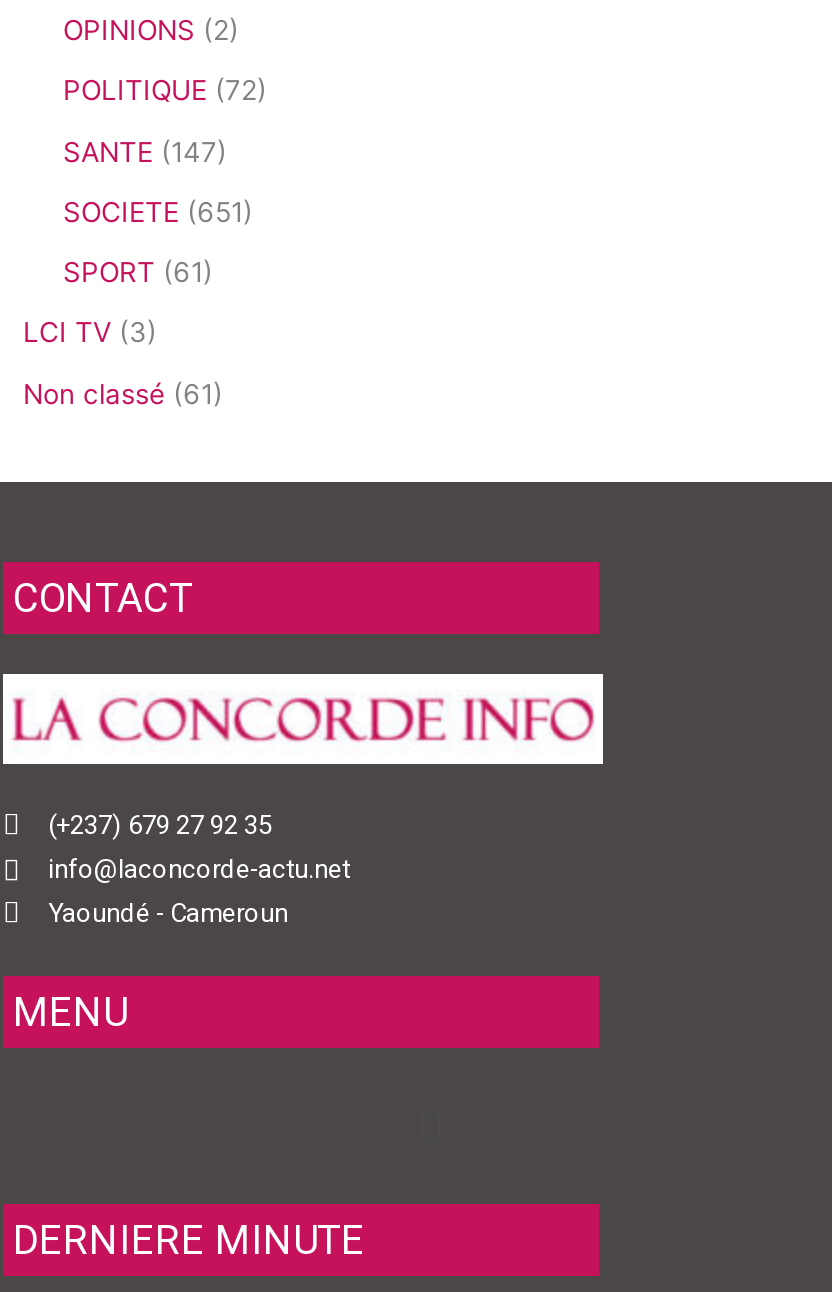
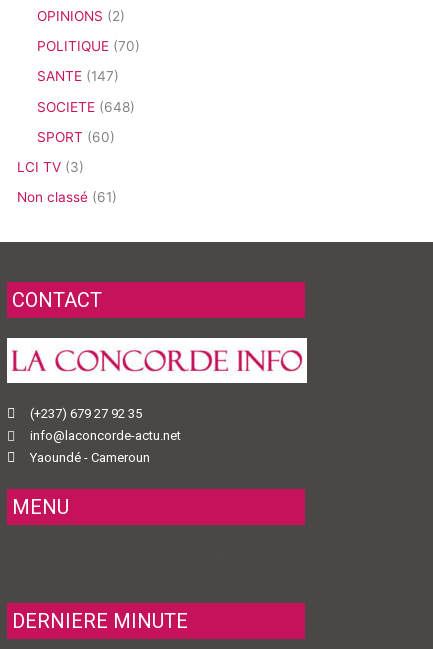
[63,75,267,107] POLITIQUE (72) -> [37,38,140,54] POLITIQUE (70)
[63,196,253,228] SOCIETE (651) -> [37,99,135,115] SOCIETE (648)
[63,257,213,289] SPORT (61) -> [37,129,115,145] SPORT (60)

